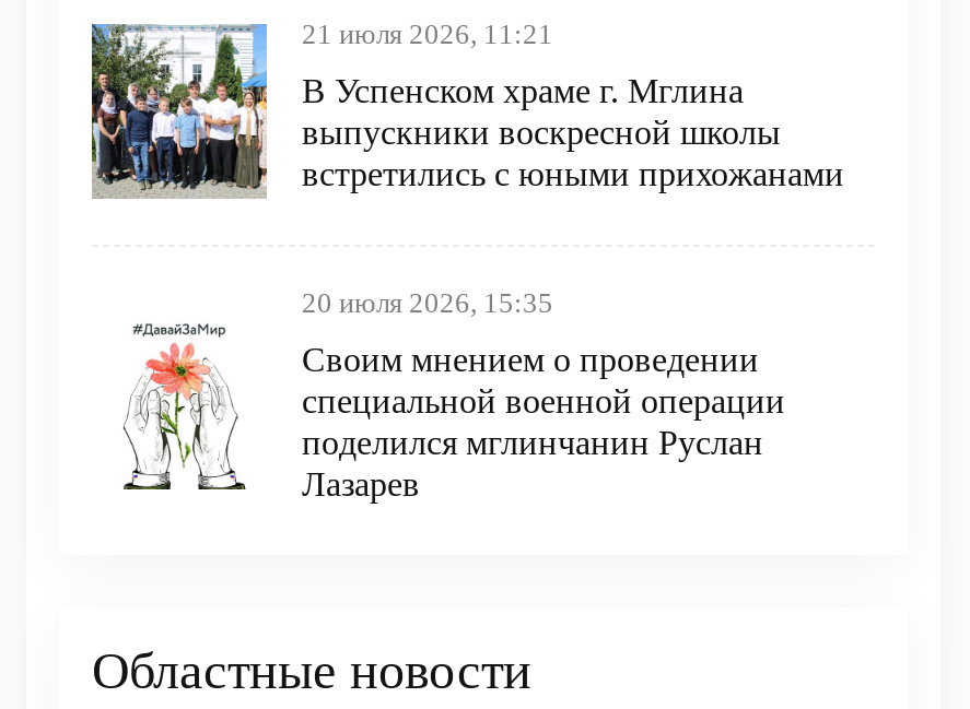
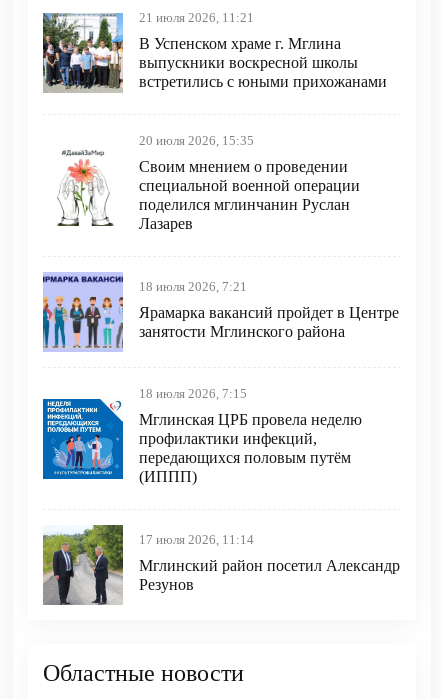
none -> [42,272,399,352] [image] | 18 июля 2026, 7:21 | Ярамарка вакансий пройдет в Центре | занятости Мглинского района
none -> [42,387,362,485] [image] | 18 июля 2026, 7:15 | Мглинская ЦРБ провела неделю | профилактики инфекций, | передающихся половым путём | (ИППП)
none -> [42,524,400,606] [image] | 17 июля 2026, 11:14 | Мглинский район посетил Александр | Резунов

